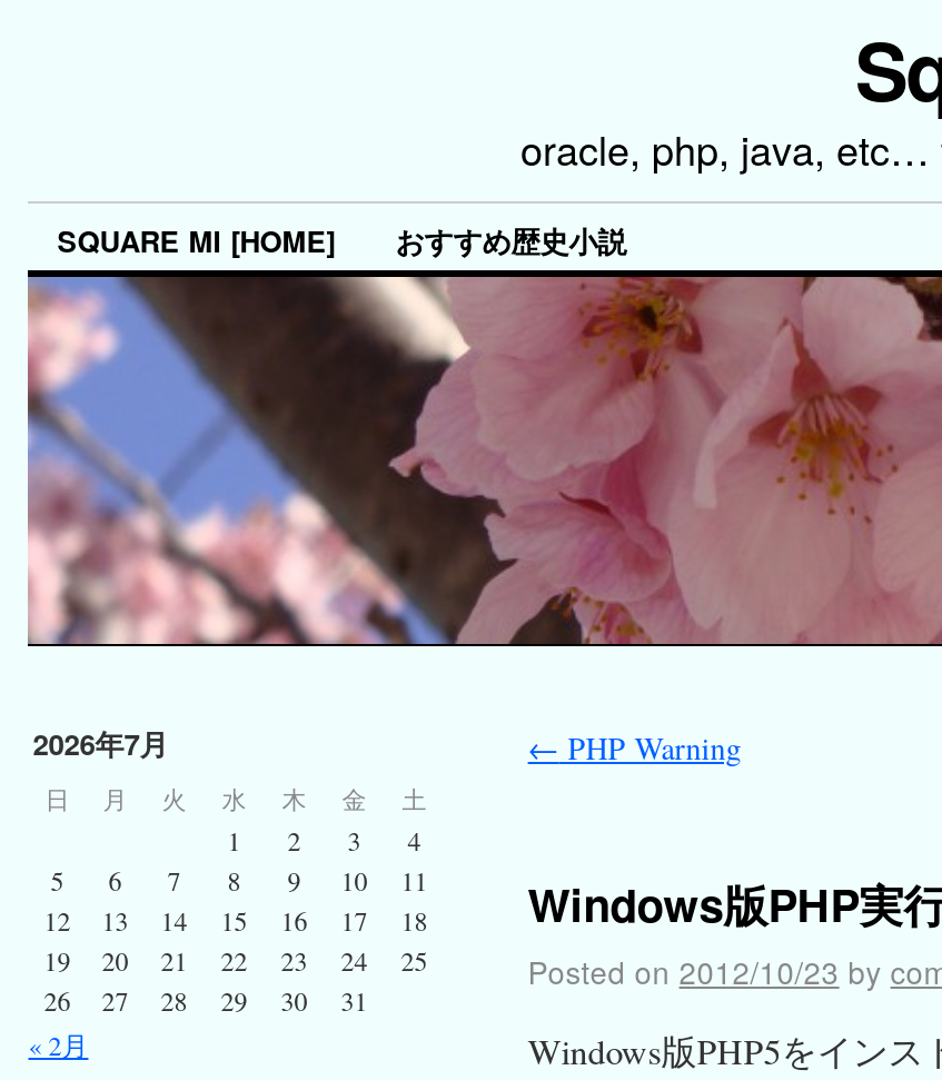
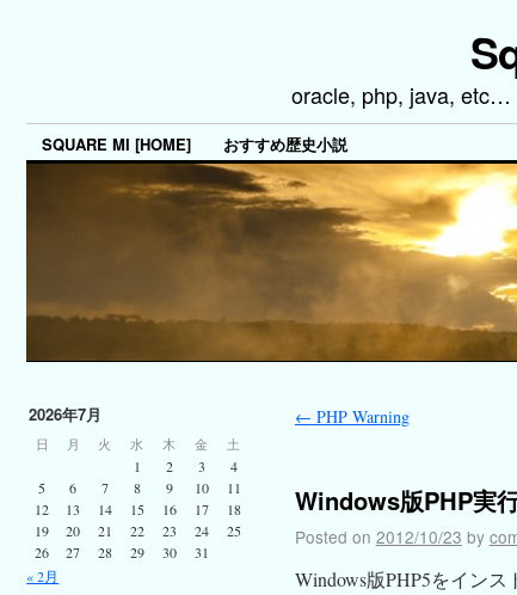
[26,275,935,646] [image] -> [25,162,513,362] [image]

